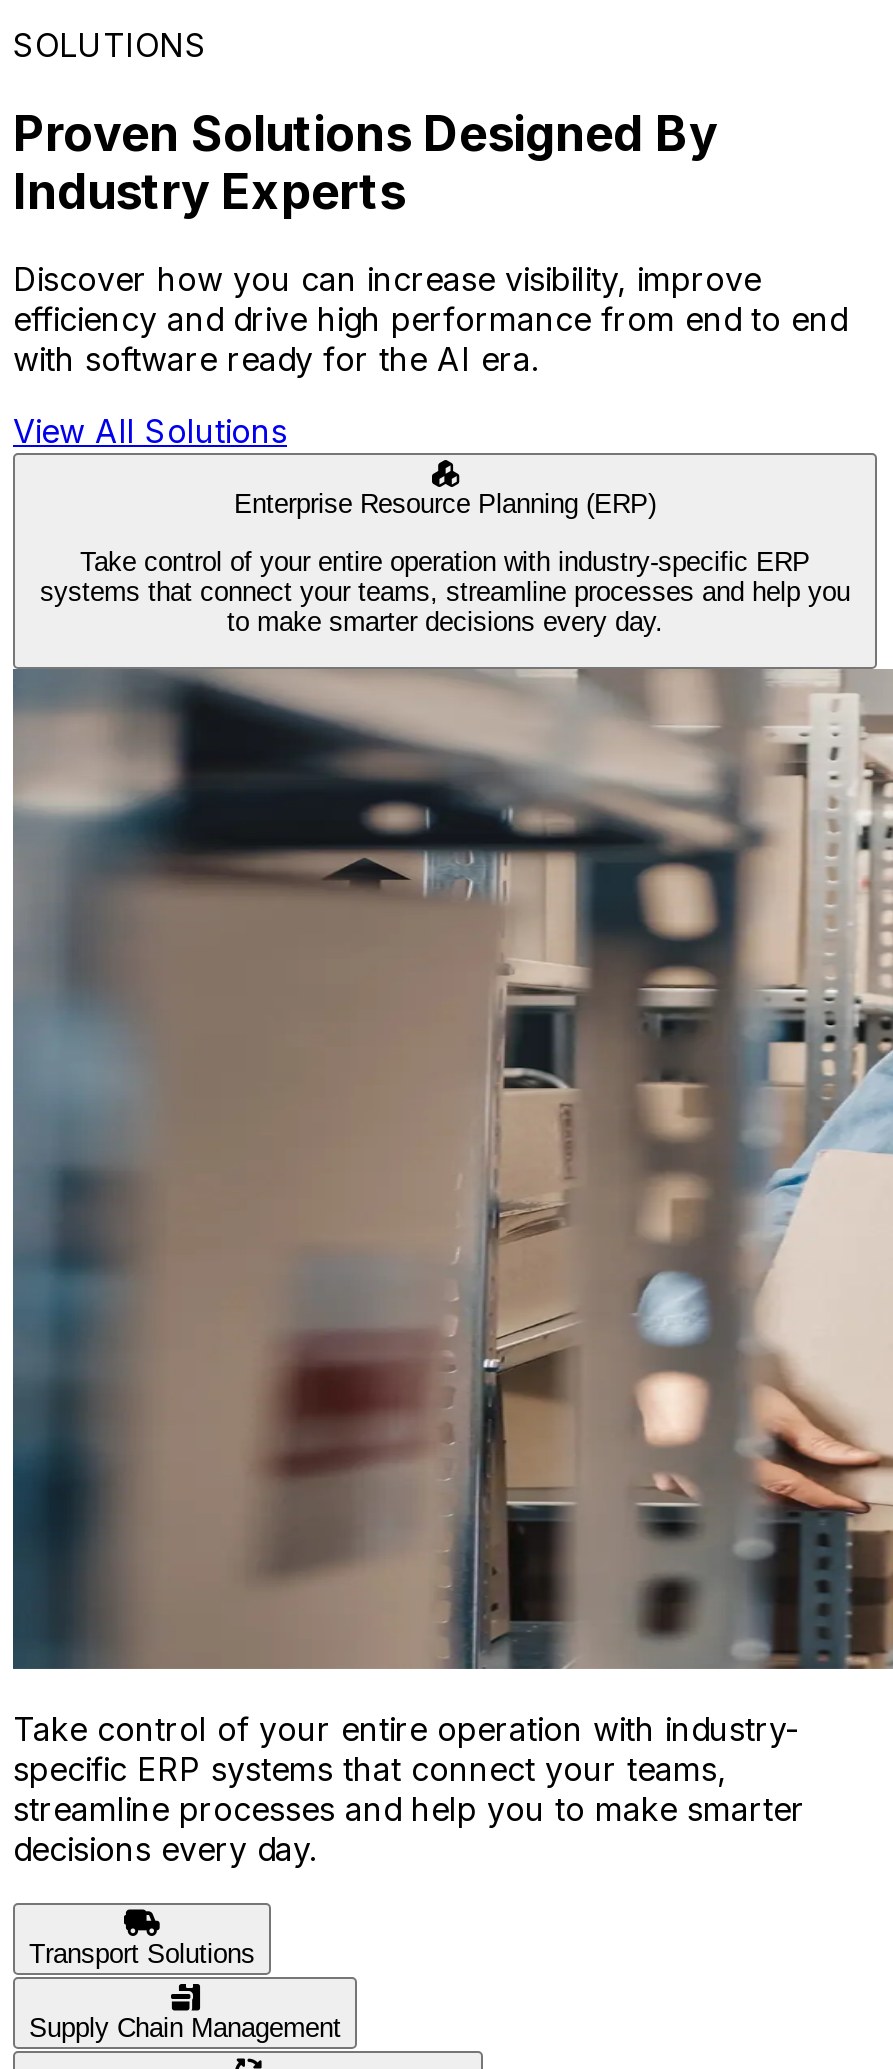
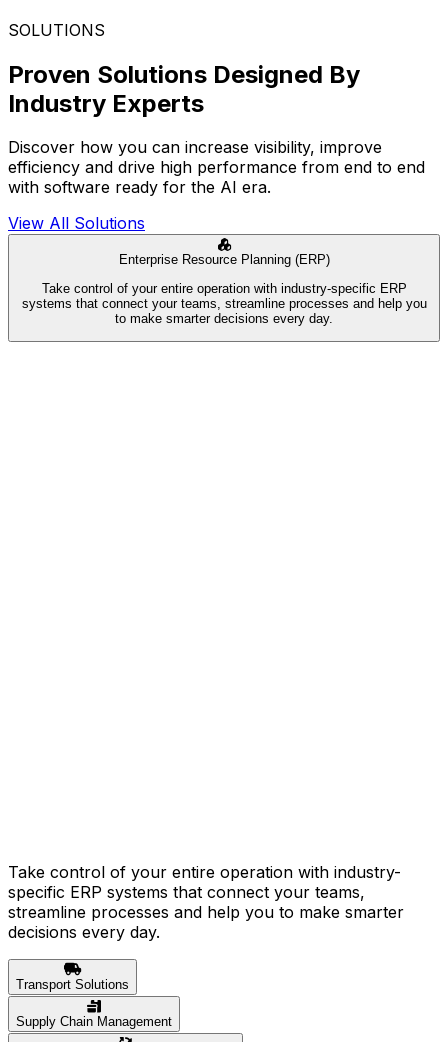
[11,667,887,1671] [image] -> none

